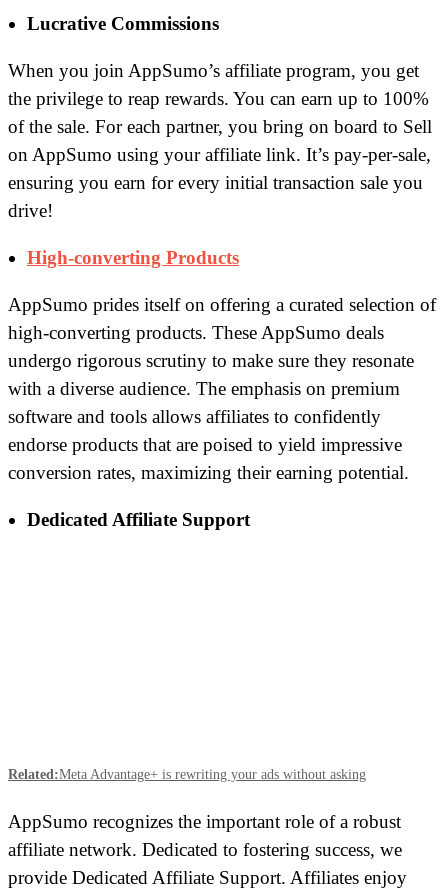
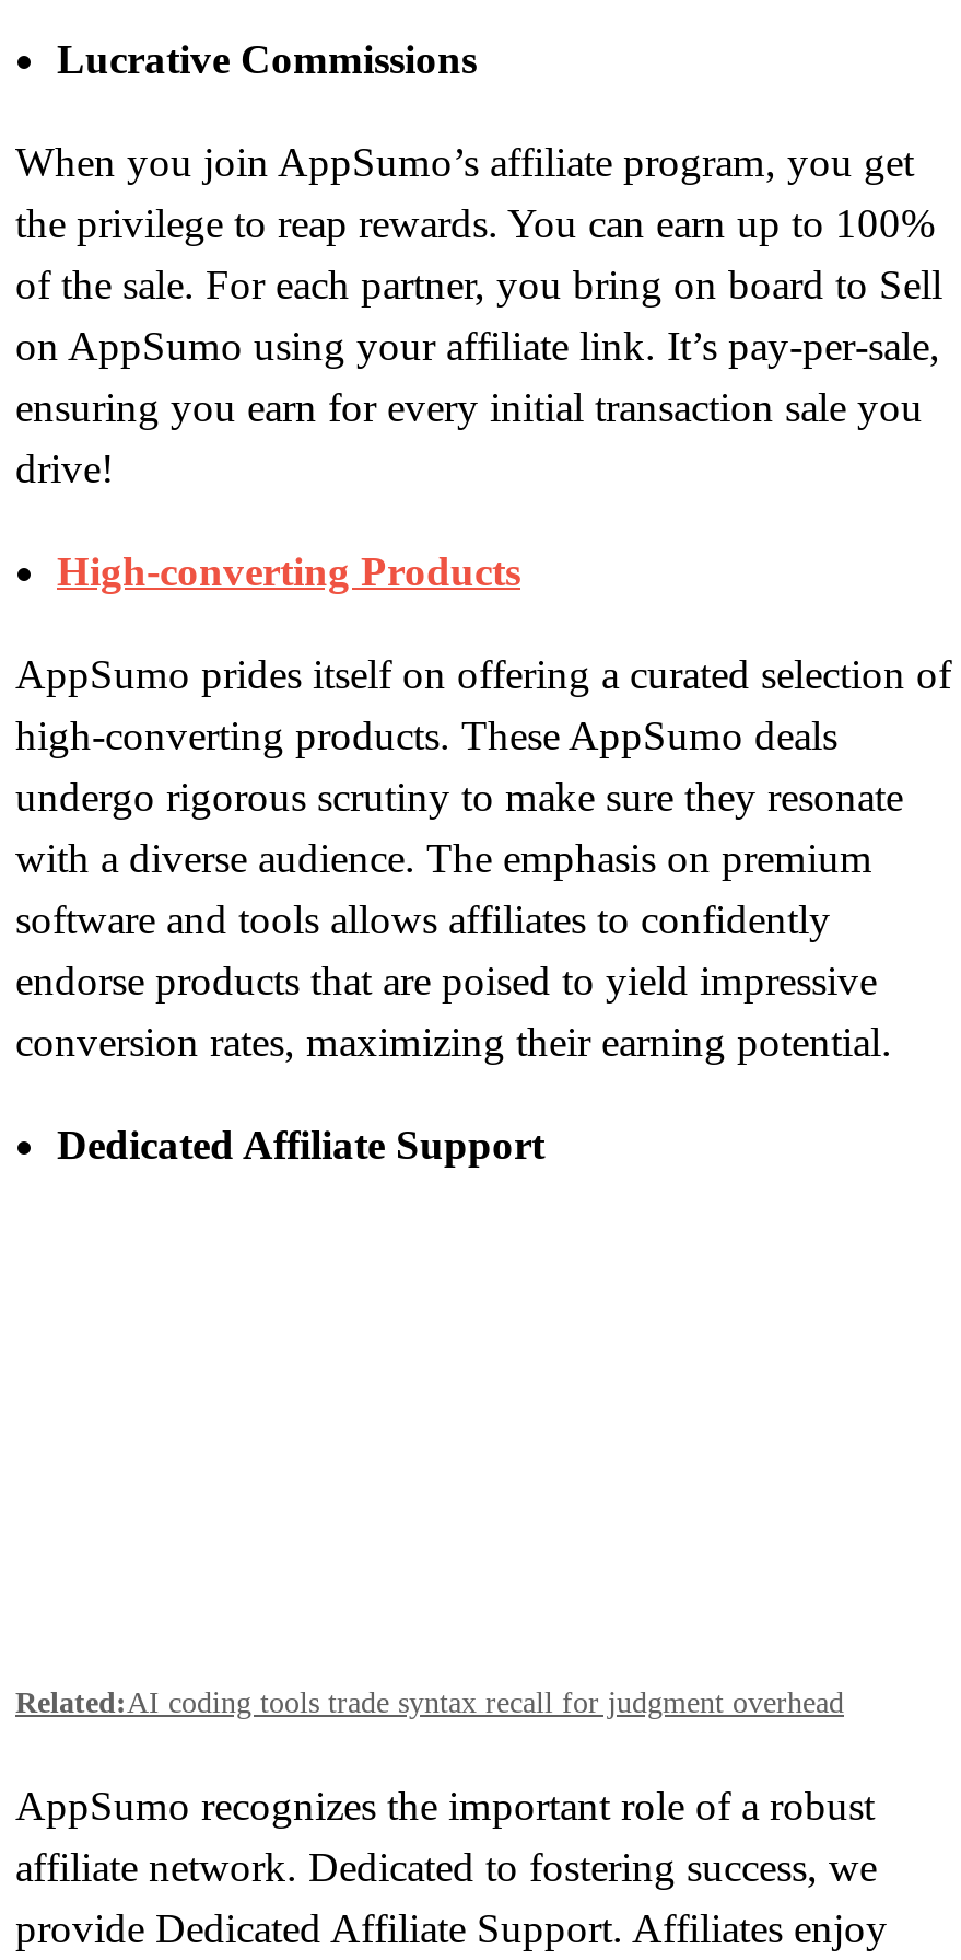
[8,767,366,782] Related:Meta Advantage+ is rewriting your ads without asking -> [15,1686,844,1718] Related:AI coding tools trade syntax recall for judgment overhead

